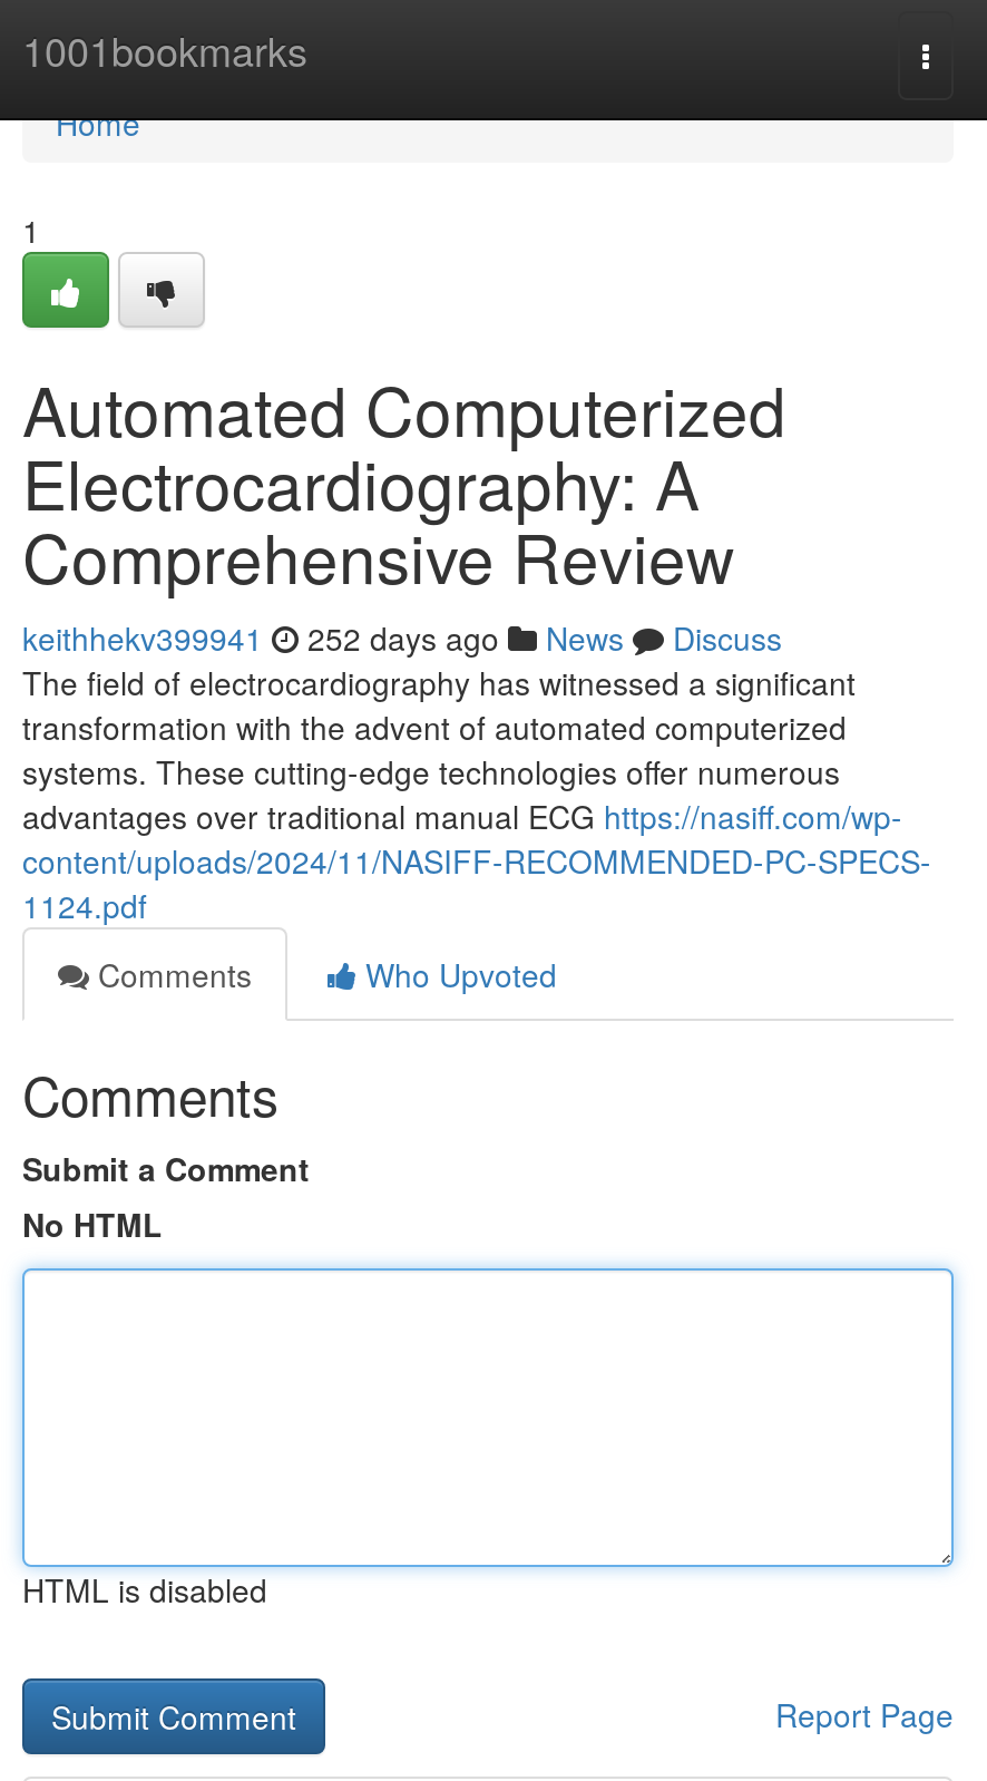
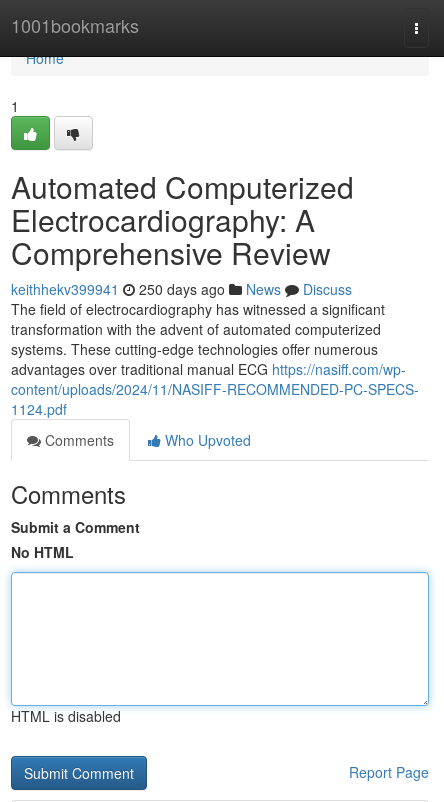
[22,615,782,660] keithhekv399941 252 days ago News Discuss -> [11,279,352,299] keithhekv399941 250 days ago News Discuss

